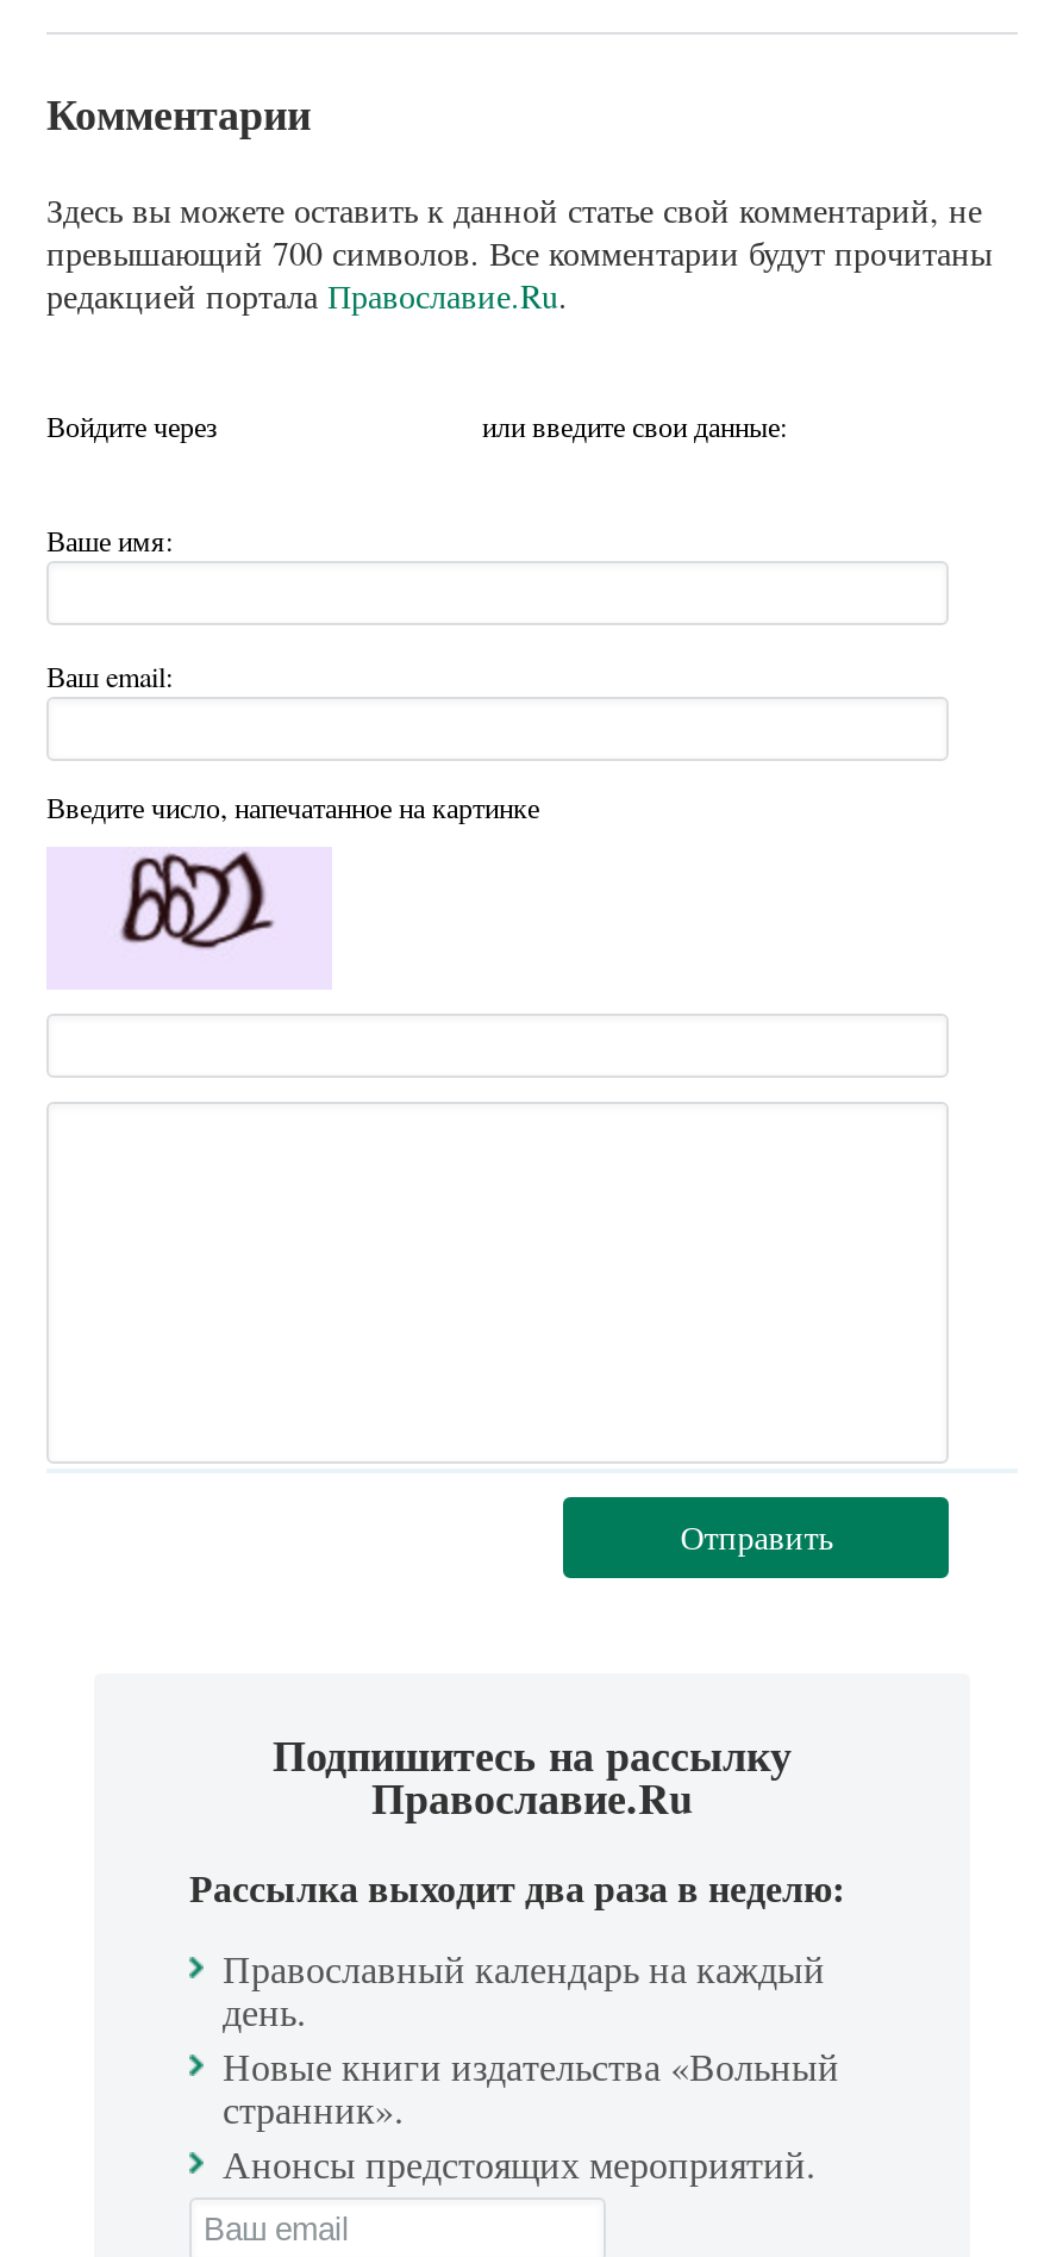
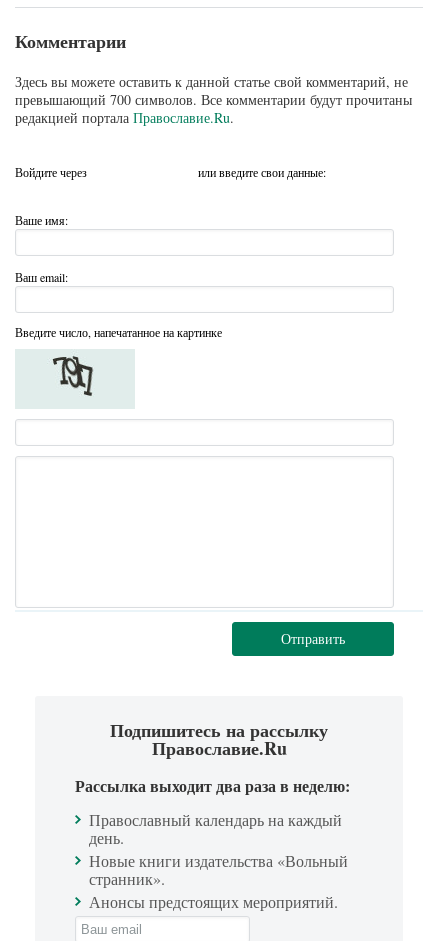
[118,849,277,961] [image] -> [46,351,110,398] [image]

